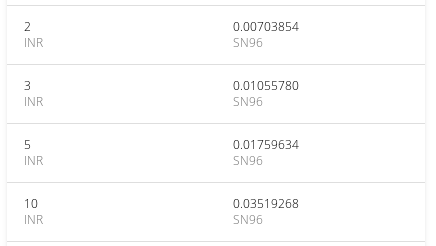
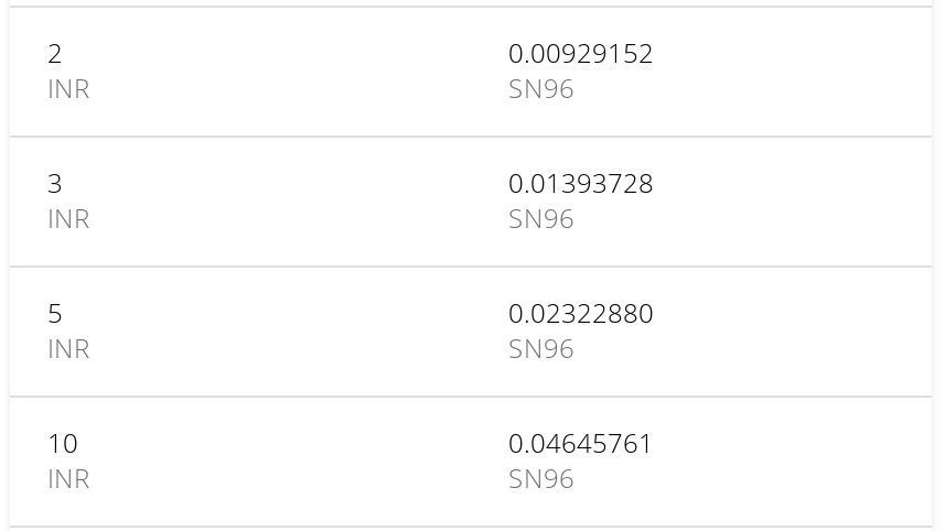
[233,18,299,35] 0.00703854 -> [508,34,654,72] 0.00929152
[233,77,299,94] 0.01055780 -> [508,164,654,202] 0.01393728
[233,136,299,153] 0.01759634 -> [508,294,654,332] 0.02322880
[233,195,299,212] 0.03519268 -> [508,424,654,462] 0.04645761

